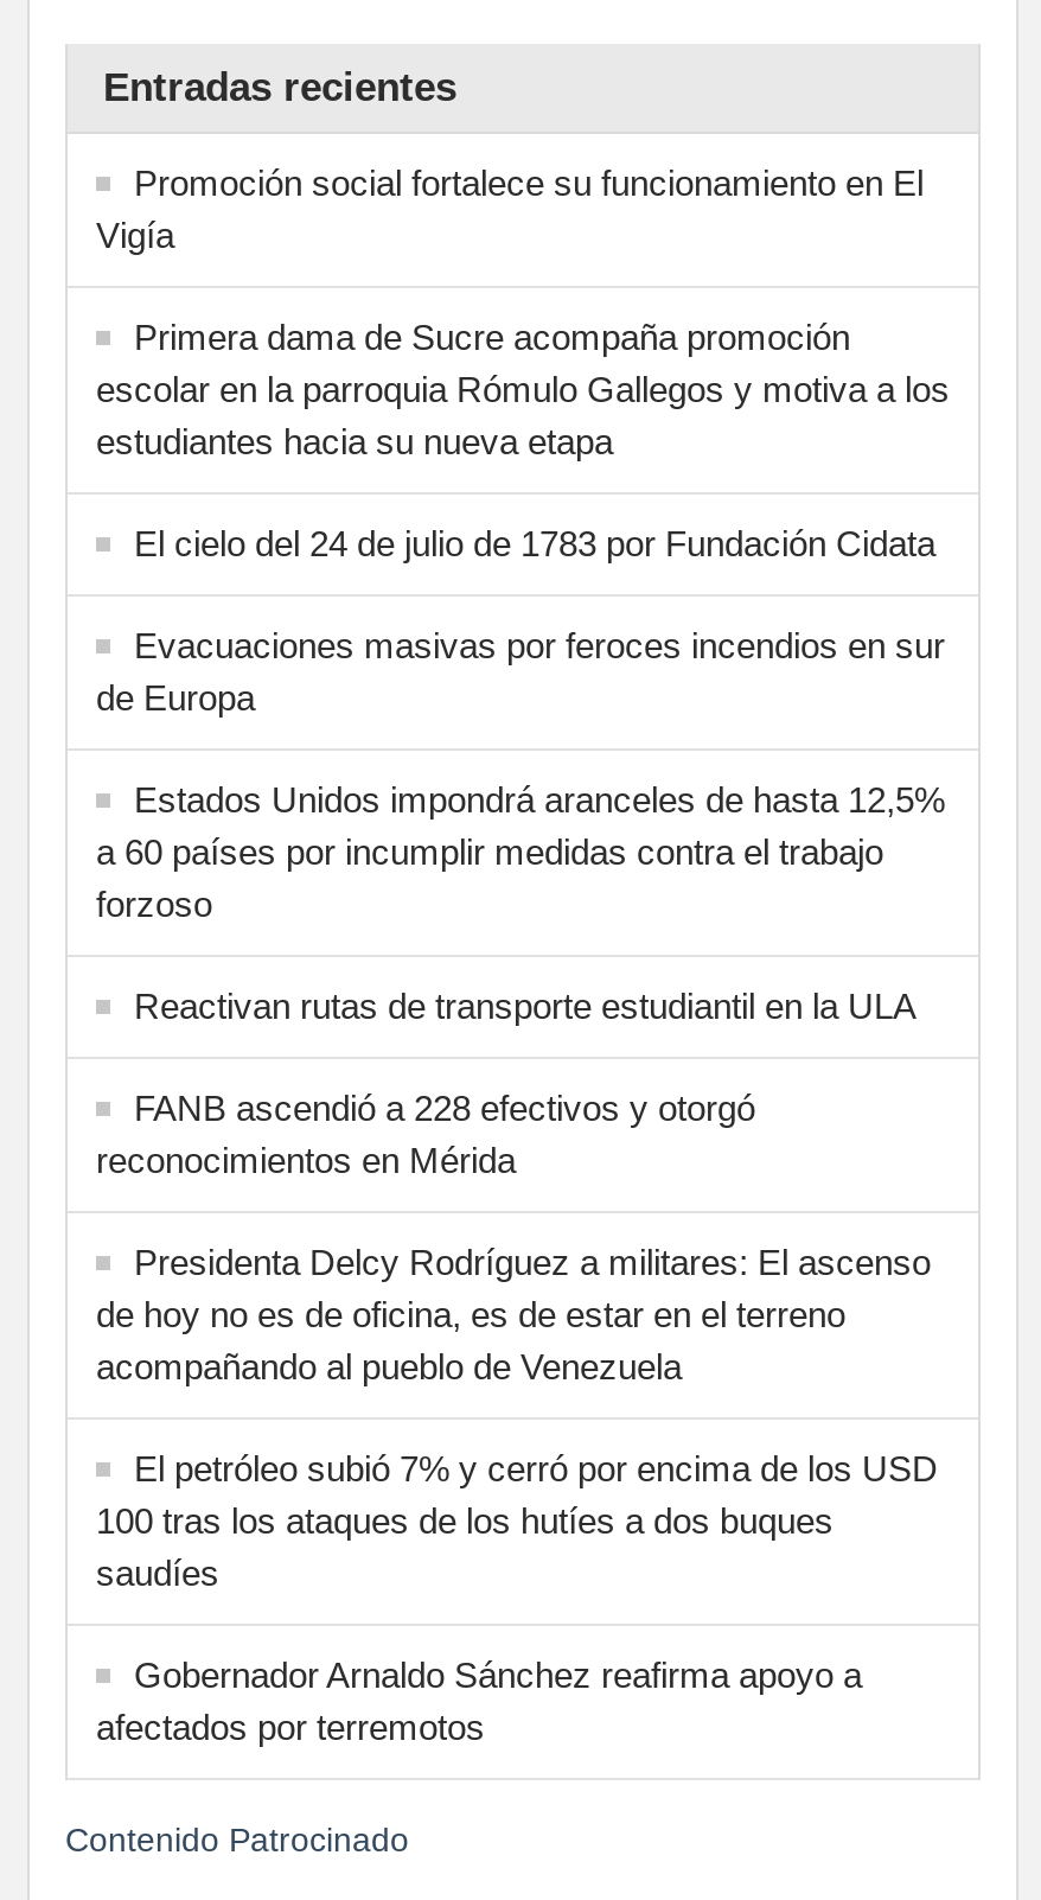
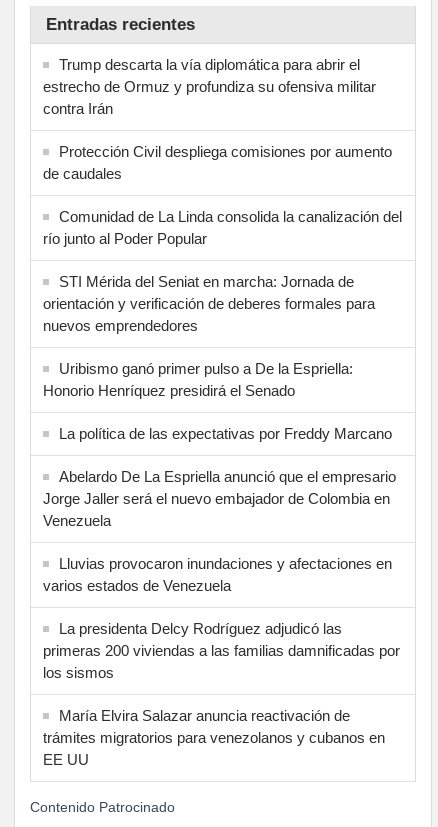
[96,163,924,256] Promoción social fortalece su funcionamiento en El | Vigía -> [43,56,376,117] Trump descarta la vía diplomática para abrir el | estrecho de Ormuz y profundiza su ofensiva militar | contra Irán
[96,317,950,462] Primera dama de Sucre acompaña promoción | escolar en la parroquia Rómulo Gallegos y motiva a los | estudiantes hacia su nueva etapa -> [43,143,392,182] Protección Civil despliega comisiones por aumento | de caudales
[134,524,935,564] El cielo del 24 de julio de 1783 por Fundación Cidata -> [43,208,402,247] Comunidad de La Linda consolida la canalización del | río junto al Poder Popular
[96,626,945,718] Evacuaciones masivas por feroces incendios en sur | de Europa -> [43,273,375,334] STI Mérida del Seniat en marcha: Jornada de | orientación y verificación de deberes formales para | nuevos emprendedores
[96,780,945,925] Estados Unidos impondrá aranceles de hasta 12,5% | a 60 países por incumplir medidas contra el trabajo | forzoso -> [43,360,353,399] Uribismo ganó primer pulso a De la Espriella: | Honorio Henríquez presidirá el Senado
[134,986,917,1027] Reactivan rutas de transporte estudiantil en la ULA -> [59,425,392,442] La política de las expectativas por Freddy Marcano
[96,1088,755,1181] FANB ascendió a 228 efectivos y otorgó | reconocimientos en Mérida -> [43,468,396,529] Abelardo De La Espriella anunció que el empresario | Jorge Jaller será el nuevo embajador de Colombia en | Venezuela
[96,1242,931,1387] Presidenta Delcy Rodríguez a militares: El ascenso | de hoy no es de oficina, es de estar en el terreno | acompañando al pueblo de Venezuela -> [43,555,392,594] Lluvias provocaron inundaciones y afectaciones en | varios estados de Venezuela
[96,1449,938,1594] El petróleo subió 7% y cerró por encima de los USD | 100 tras los ataques de los hutíes a dos buques | saudíes -> [43,620,400,681] La presidenta Delcy Rodríguez adjudicó las | primeras 200 viviendas a las familias damnificadas por | los sismos
[96,1655,862,1748] Gobernador Arnaldo Sánchez reafirma apoyo a | afectados por terremotos -> [43,707,385,768] María Elvira Salazar anuncia reactivación de | trámites migratorios para venezolanos y cubanos en | EE UU

